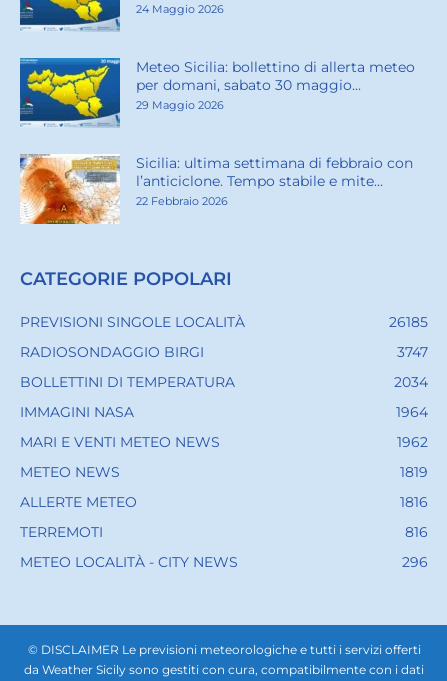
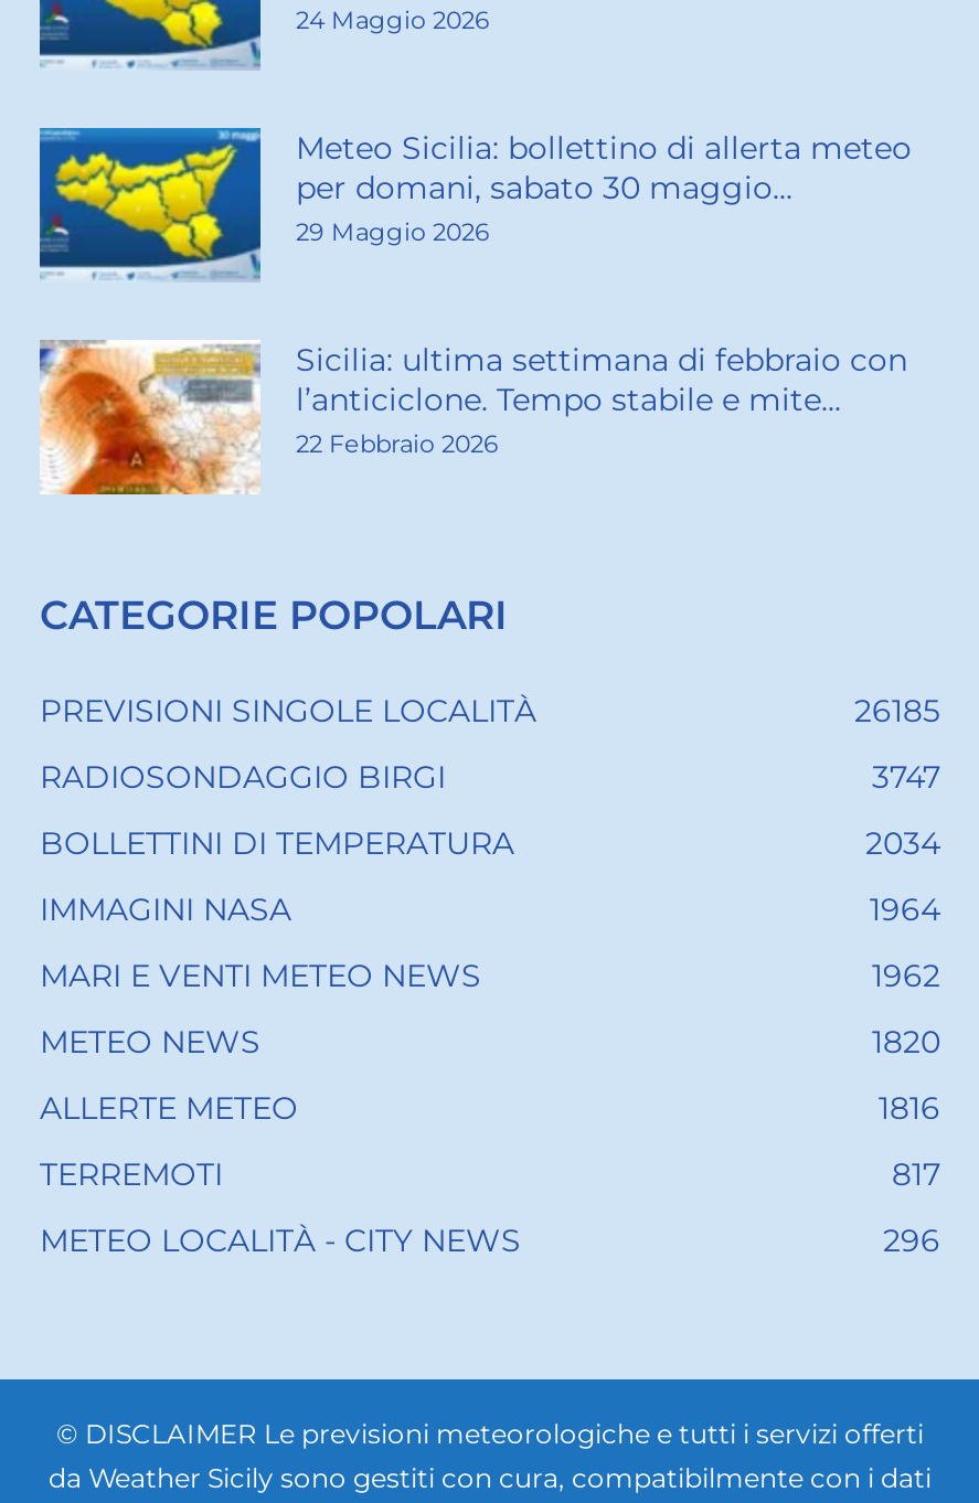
[400,463,428,481] 1819 -> [872,1022,940,1062] 1820
[405,523,428,541] 816 -> [892,1155,940,1194] 817

